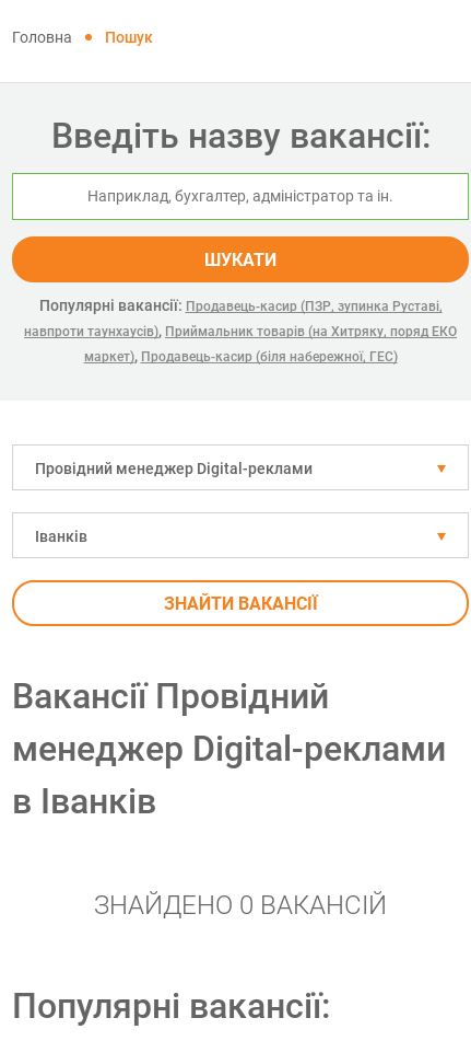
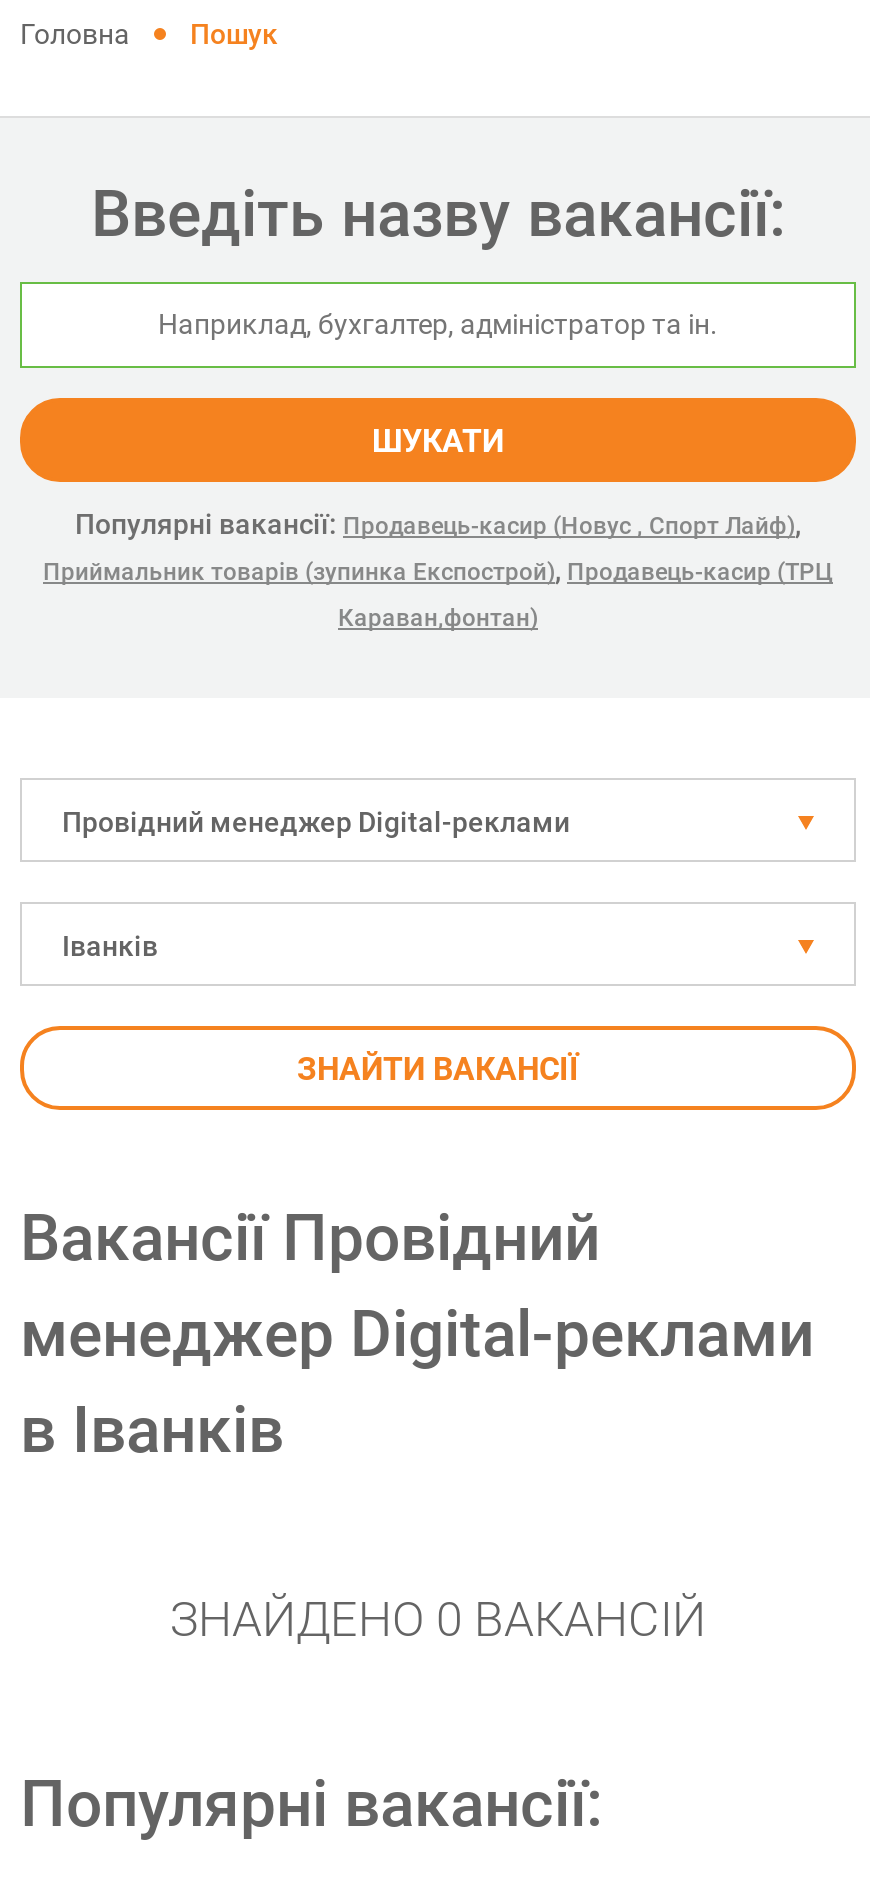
[24,297,457,365] Популярні вакансії: Продавець-касир (ПЗР, зупинка Руставі, | навпроти таунхаусів), Приймальник товарів (на Хитряку, поряд ЕКО | маркет), Продавець-касир (біля набережної, ГЕС) -> [43,508,833,632] Популярні вакансії: Продавець-касир (Новус , Спорт Лайф), | Приймальник товарів (зупинка Експострой), Продавець-касир (ТРЦ | Караван,фонтан)

